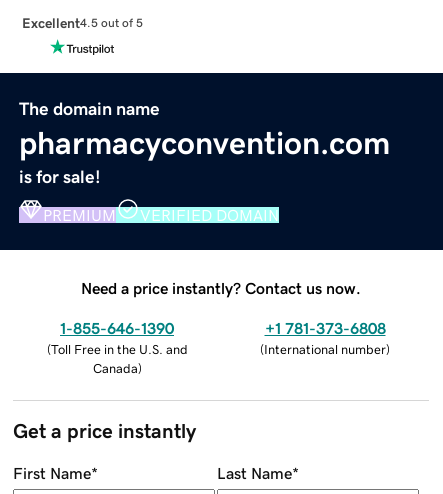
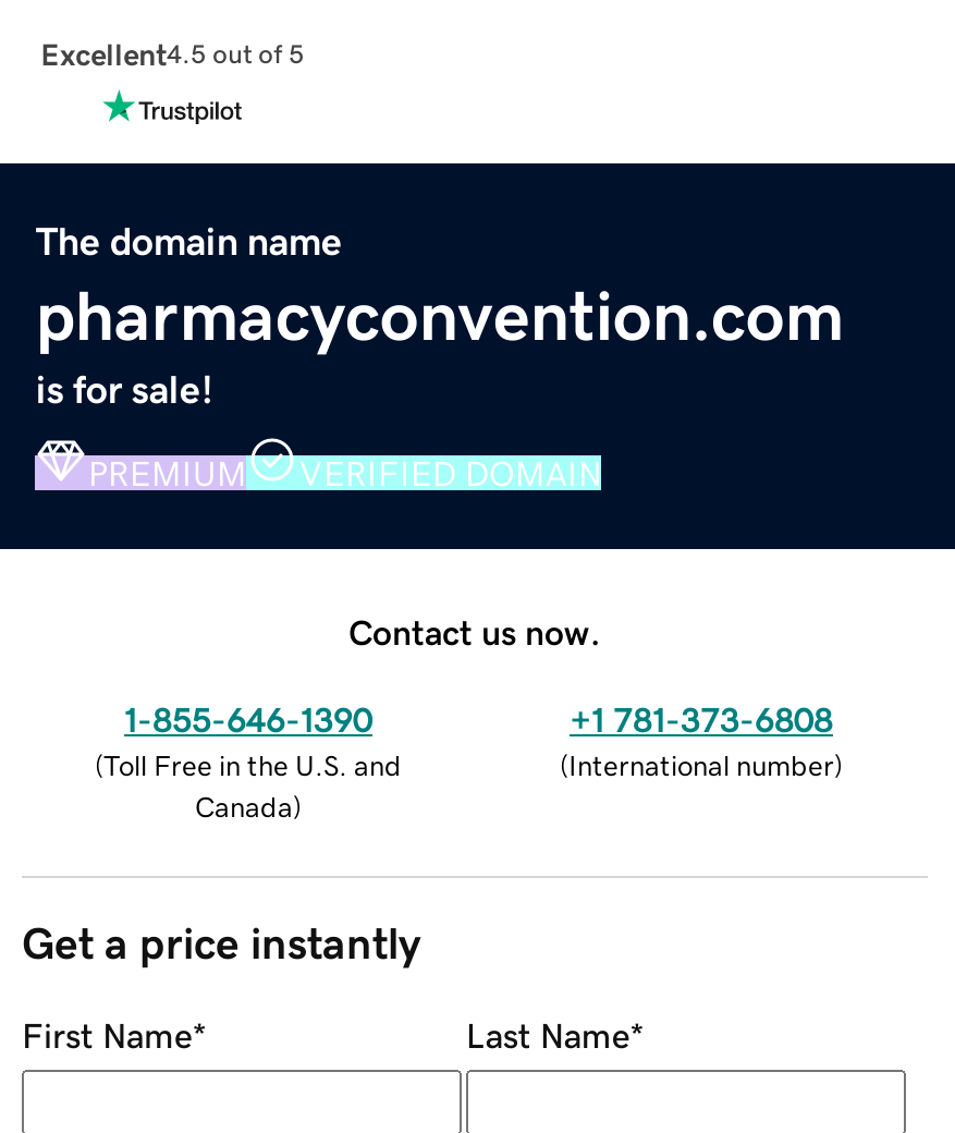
[81,280,361,296] Need a price instantly? Contact us now. -> [348,614,601,648] Contact us now.

